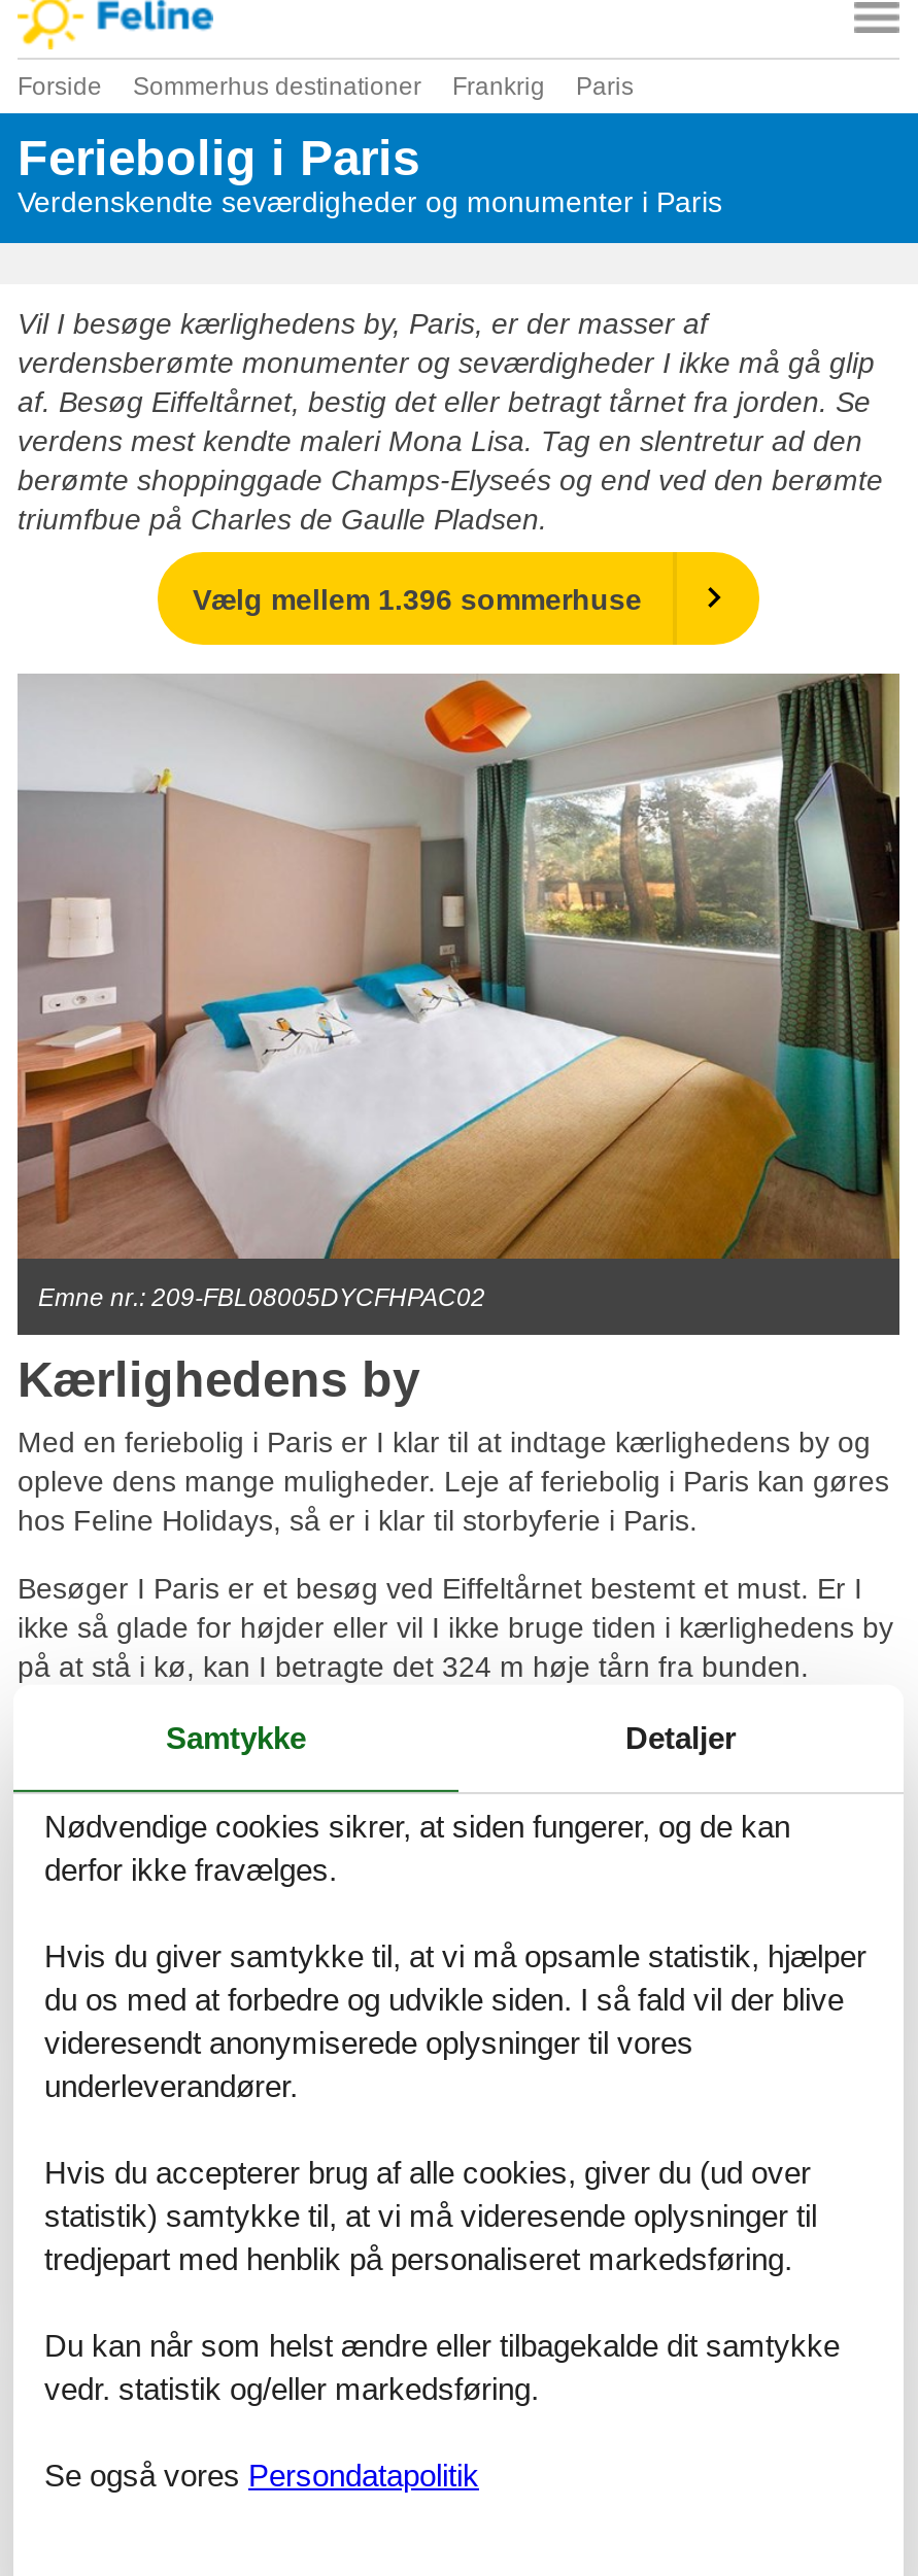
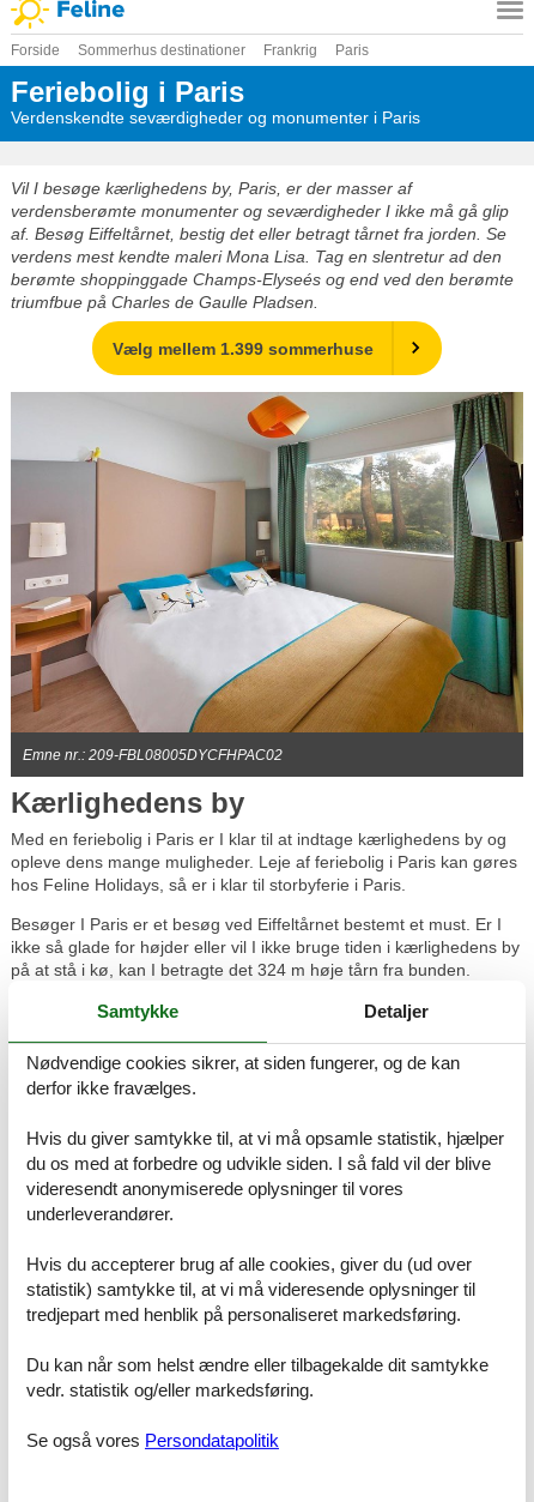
[193,583,642,616] Vælg mellem 1.396 sommerhuse -> [113,339,374,358] Vælg mellem 1.399 sommerhuse

